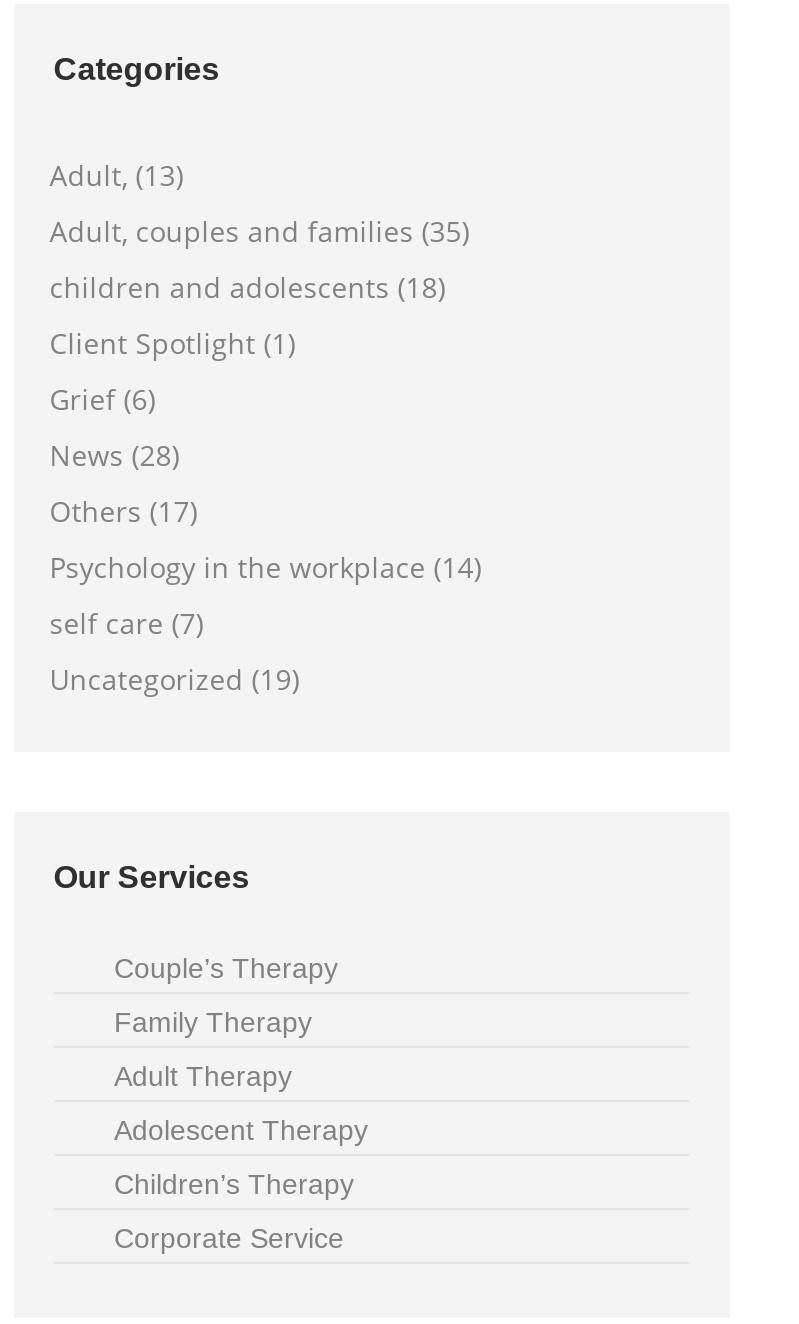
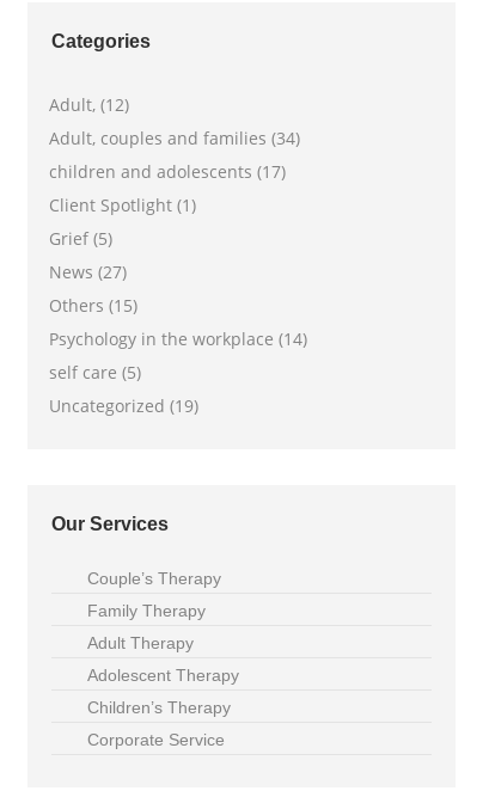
[50,156,184,194] Adult, (13) -> [49,93,129,116] Adult, (12)
[50,212,470,250] Adult, couples and families (35) -> [49,127,300,149] Adult, couples and families (34)
[50,268,446,306] children and adolescents (18) -> [49,160,285,183] children and adolescents (17)
[50,380,156,418] Grief (6) -> [49,227,112,250] Grief (5)
[50,436,180,474] News (28) -> [49,260,126,283] News (27)
[50,492,198,530] Others (17) -> [49,294,137,317] Others (15)
[50,604,204,642] self care (7) -> [49,361,141,383] self care (5)

